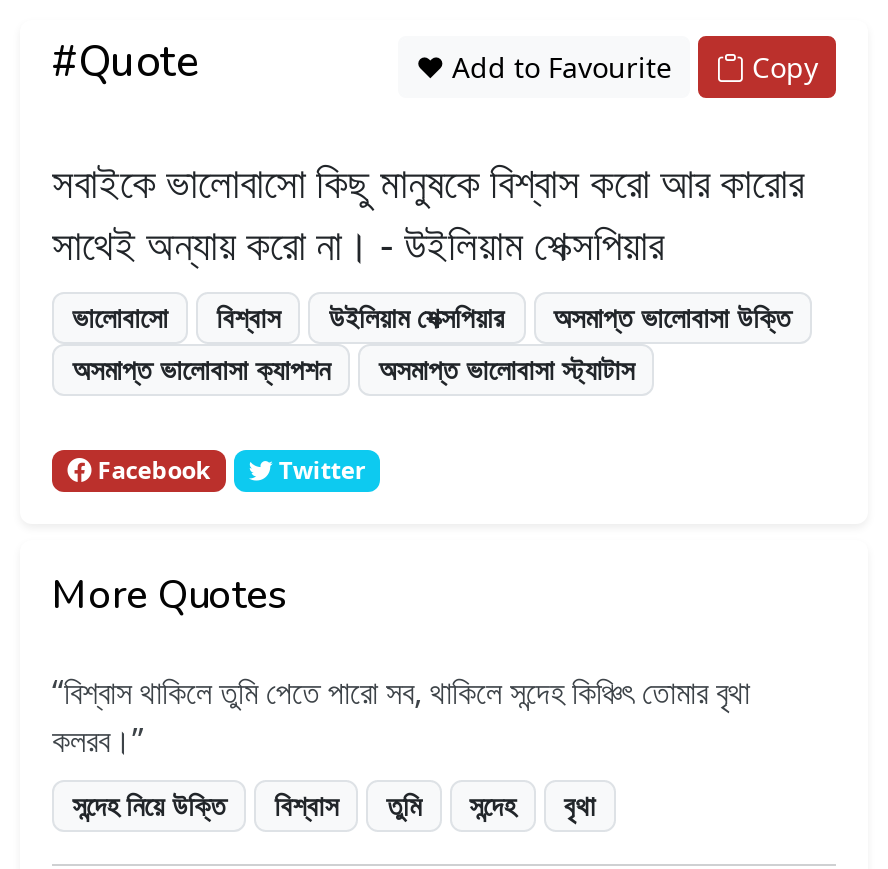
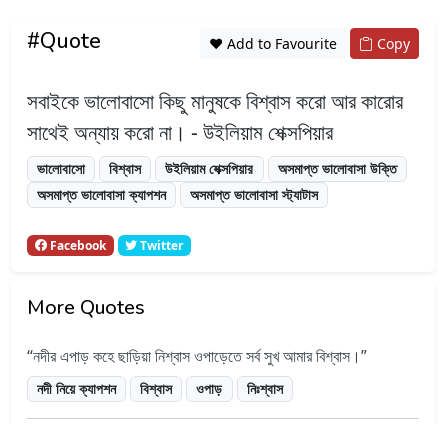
[52,670,750,762] বিশ্বাস থাকিলে তুমি পেতে পারো সব, থাকিলে সন্দেহ কিঞ্চিৎ তোমার বৃথা | কলরব। -> [33,345,361,367] নদীর এপাড় কহে ছাড়িয়া নিশ্বাস ওপাড়েতে সর্ব সুখ আমার বিশ্বাস।
[72,786,226,824] সন্দেহ নিয়ে উক্তি -> [37,379,116,398] নদী নিয়ে ক্যাপশন
[387,786,596,824] তুমি | সন্দেহ | বৃথা -> [196,379,283,398] ওপাড় | নিঃশ্বাস

